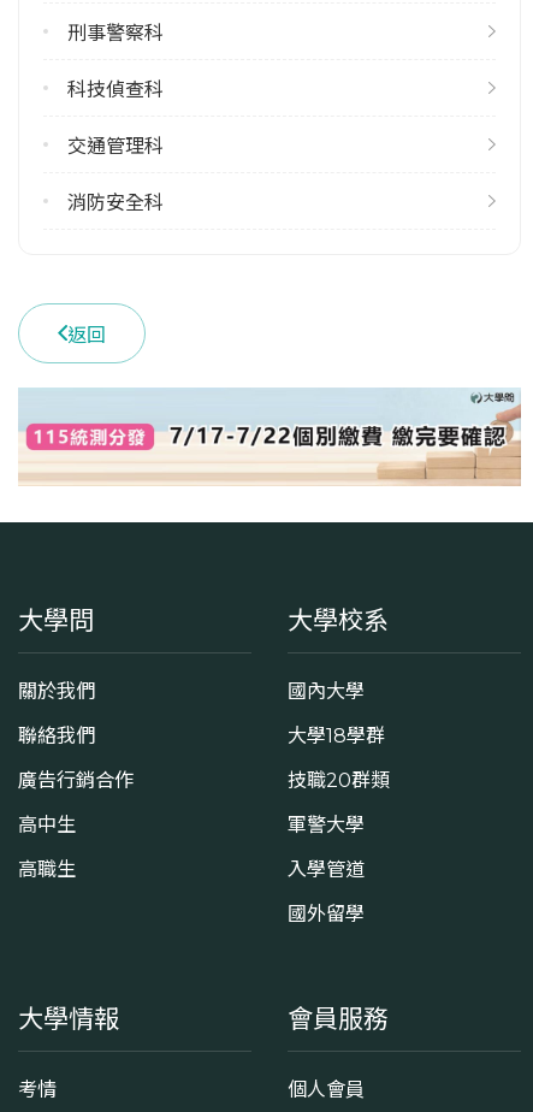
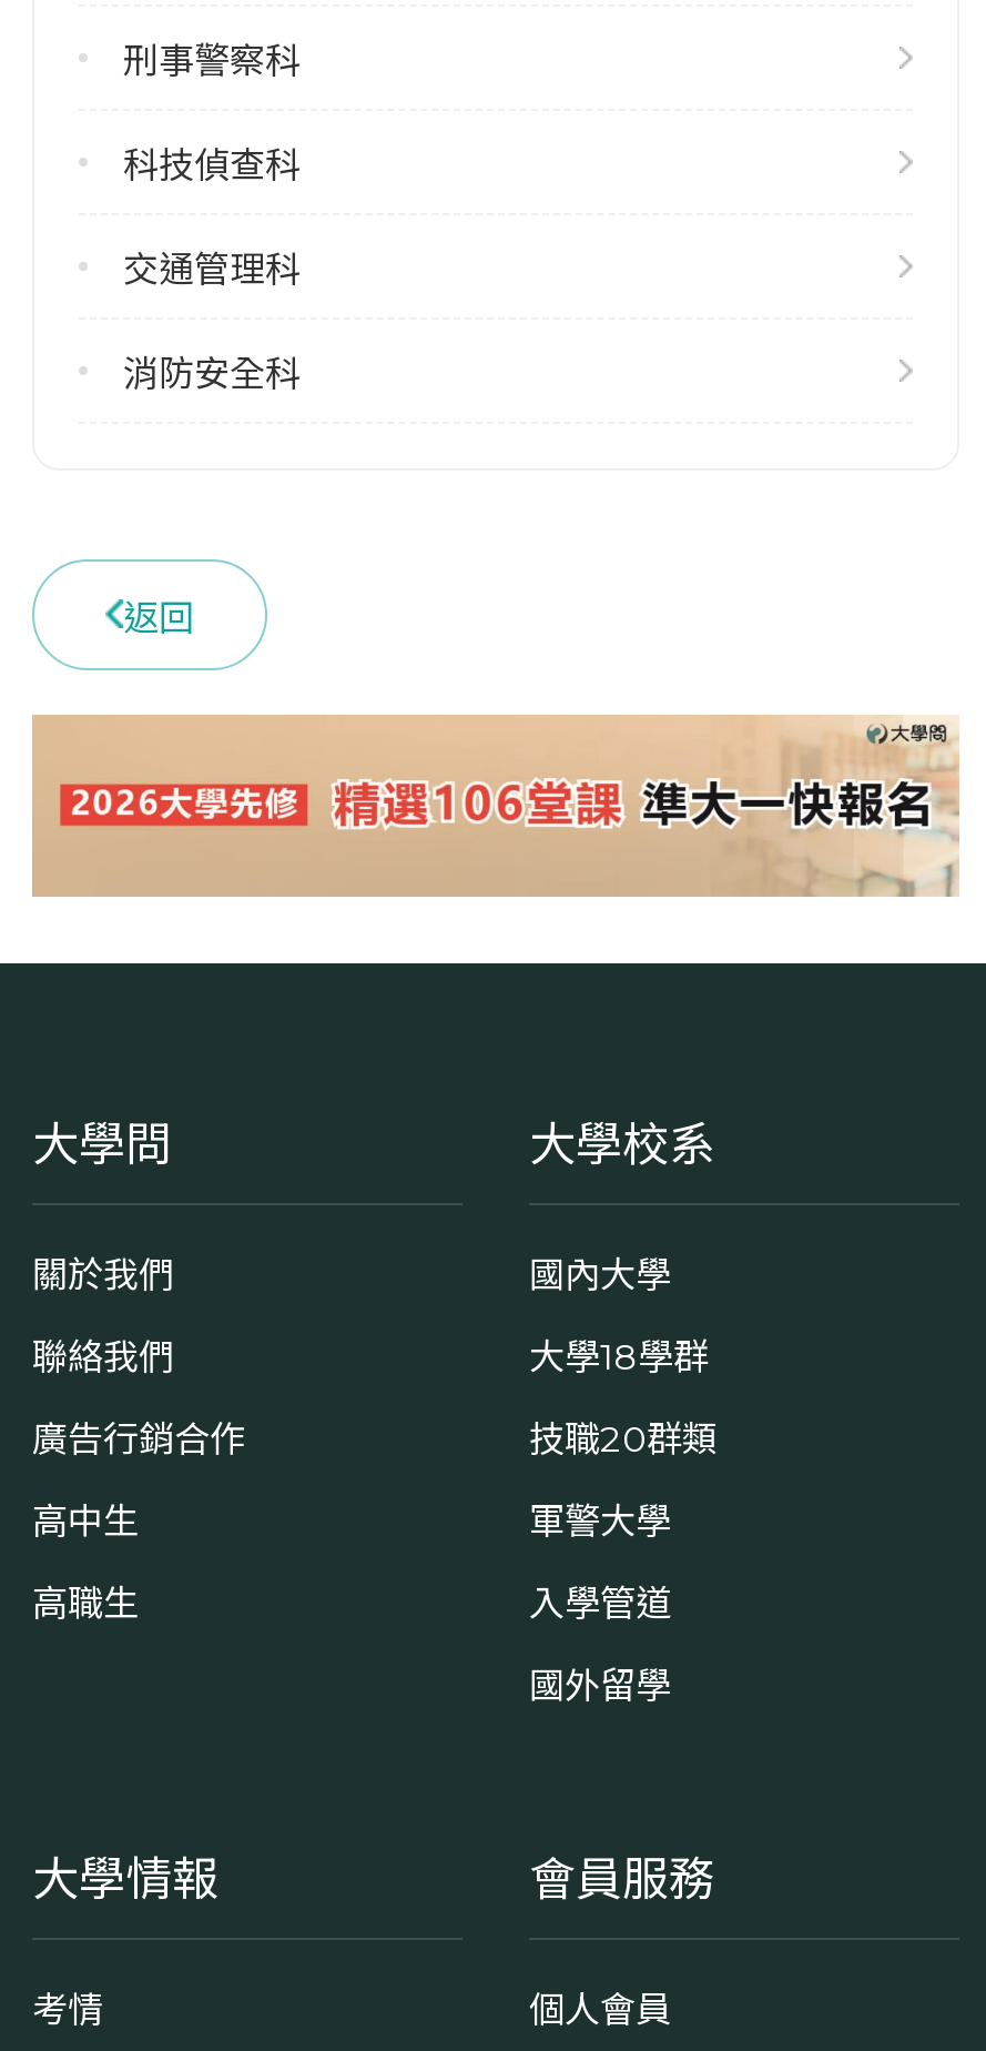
[18,388,521,485] [image] -> [32,715,959,897] [image]

